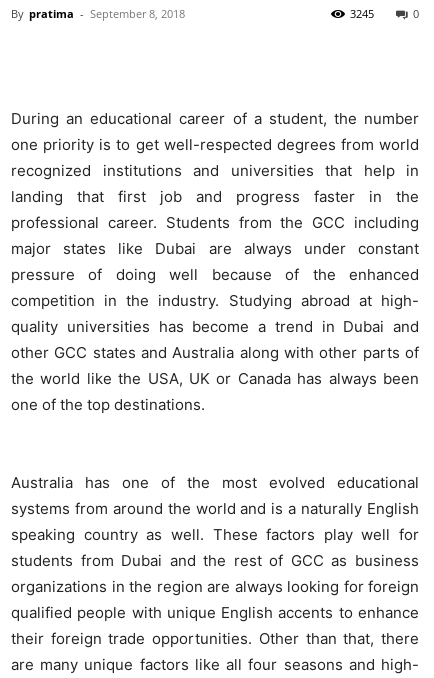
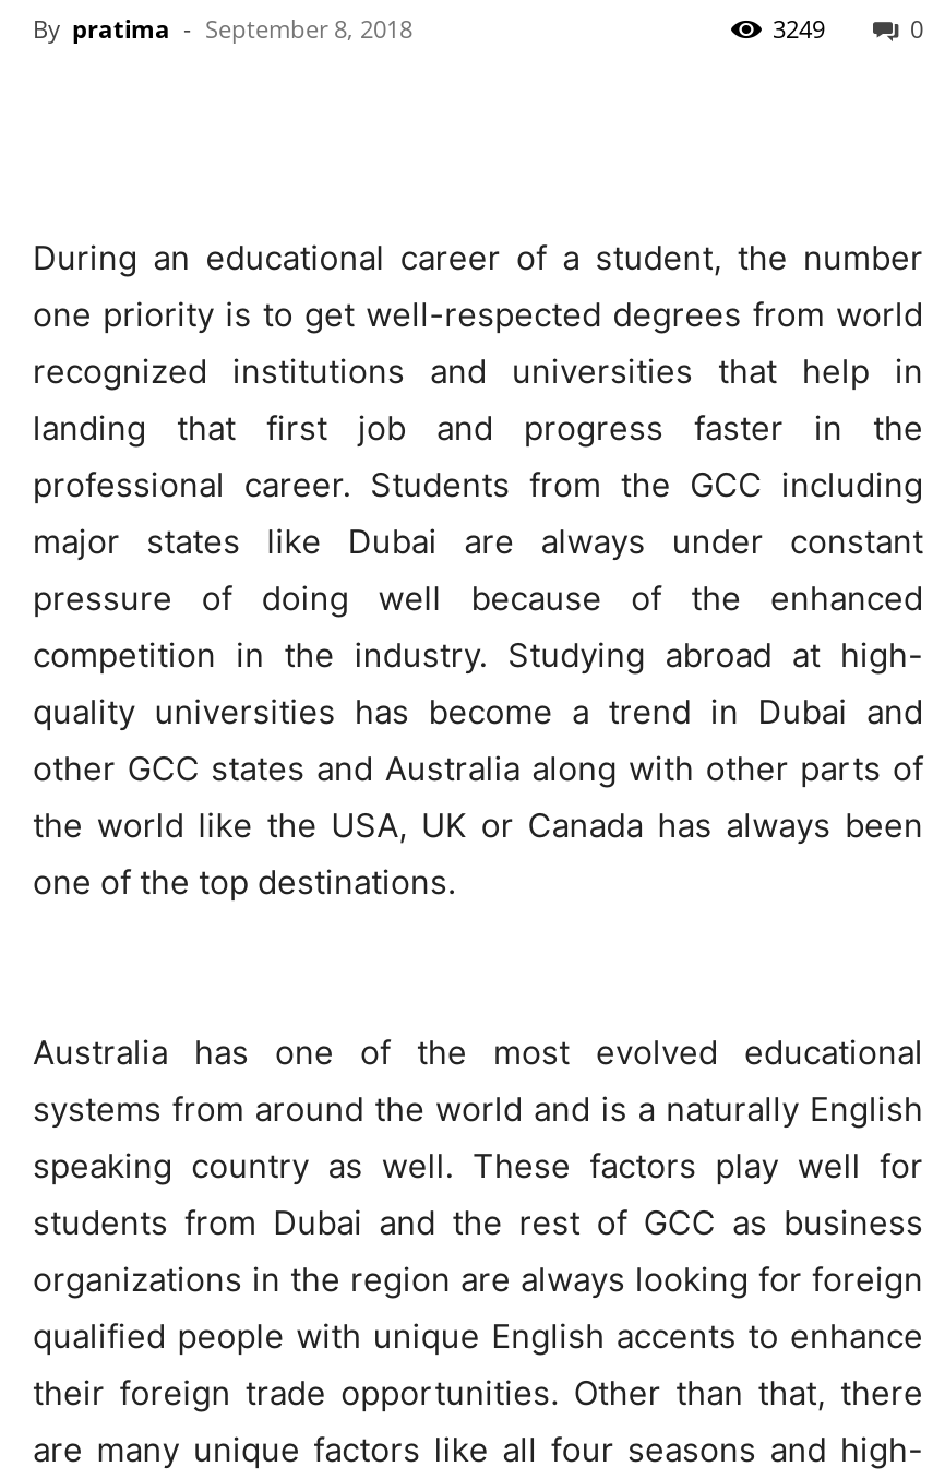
[350,6,374,21] 3245 -> [773,12,825,45] 3249

